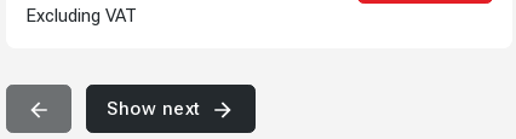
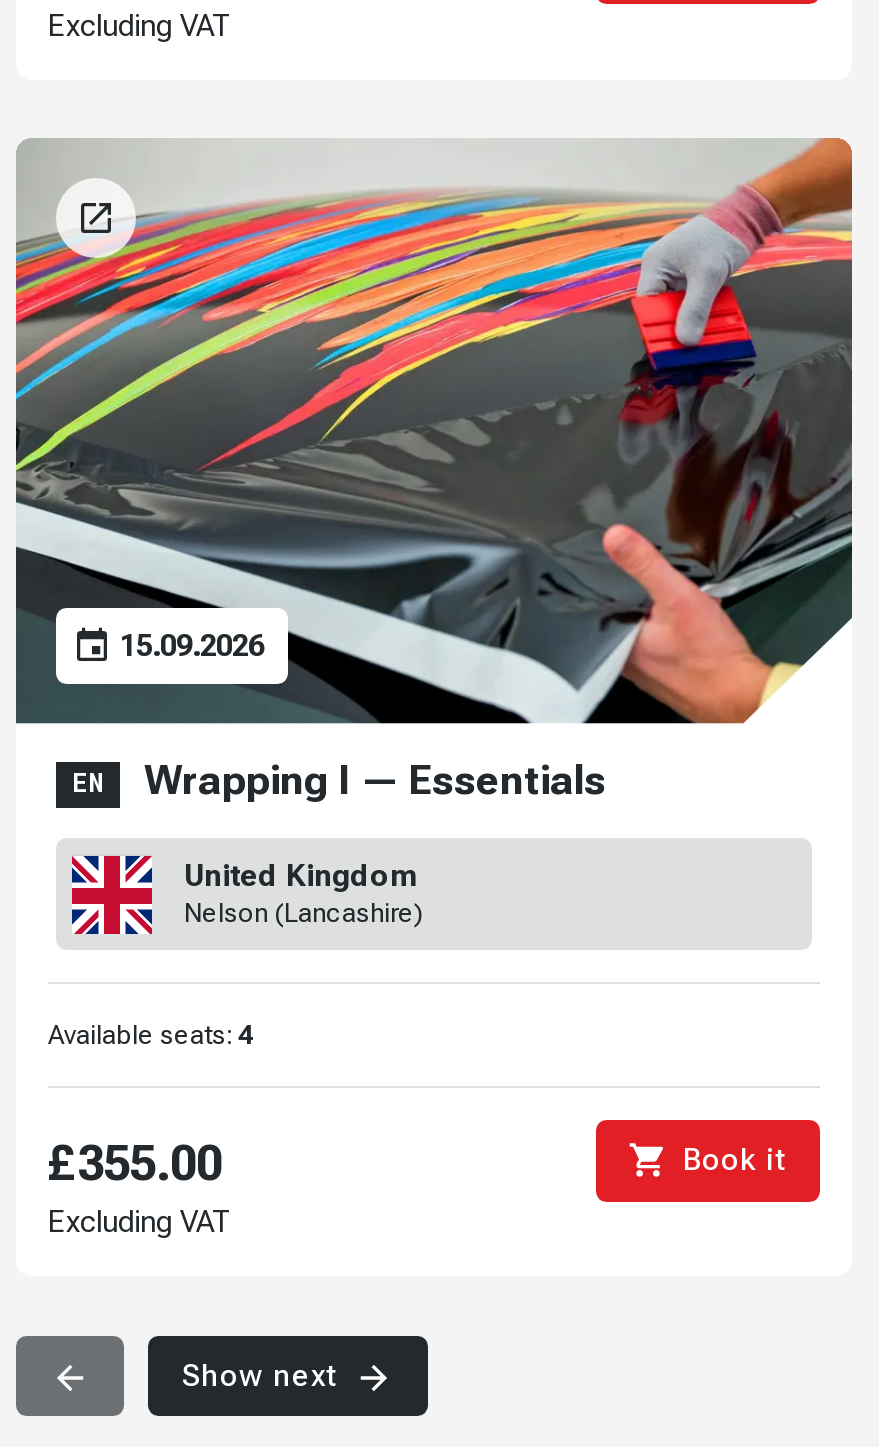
none -> [14,136,854,726] [image] | 15.09.2026
none -> [48,1020,252,1240] Available seats: 4 | £355.00 | Excluding VAT
none -> [68,756,606,938] [image] | EN | Wrapping I — Essentials | United Kingdom | Nelson (Lancashire)
none -> [683,1143,786,1179] Book it

